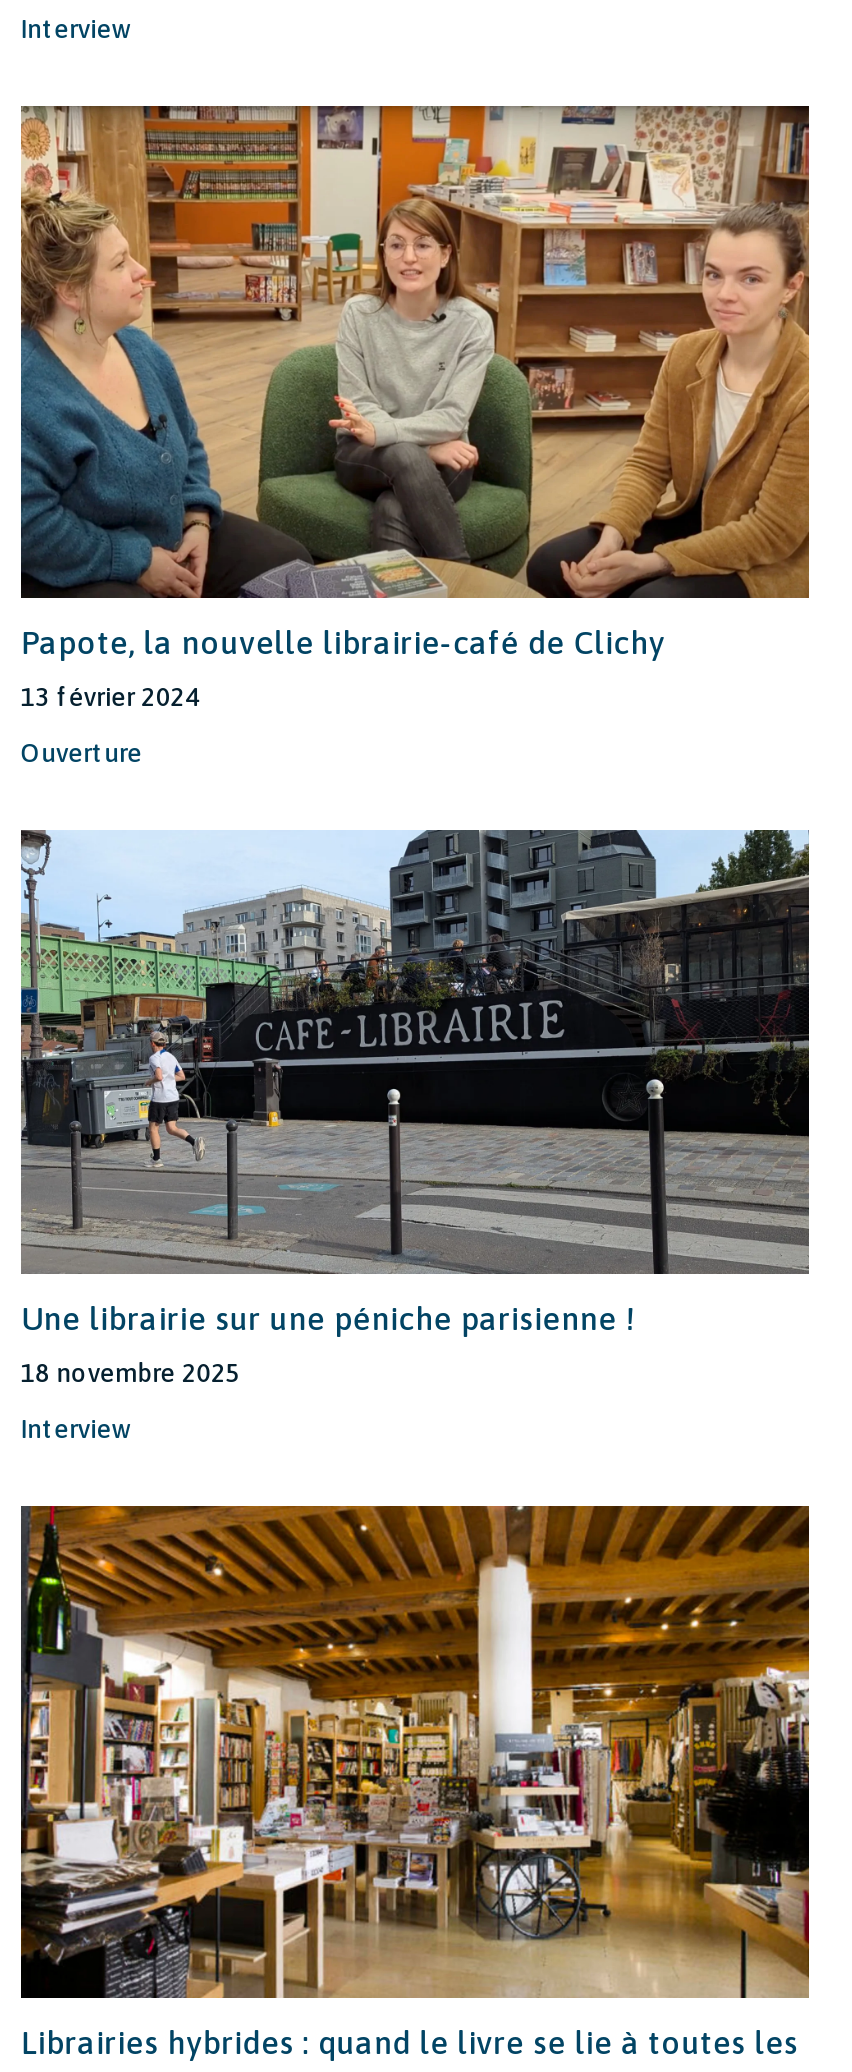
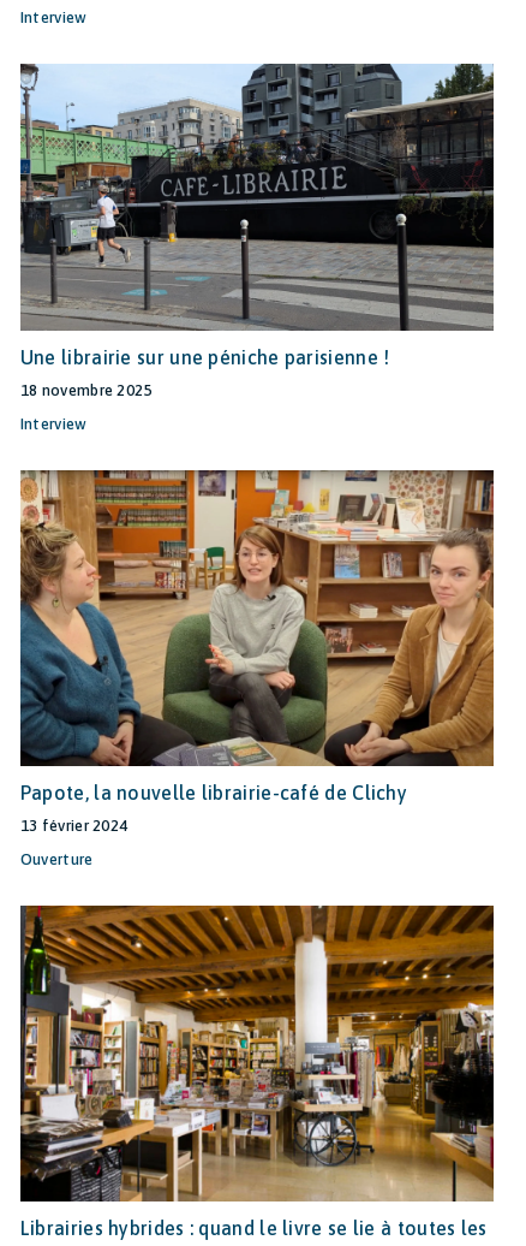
moved [19,104,811,769] -> [19,469,495,868]: [image] | Papote, la nouvelle librairie-café de Clichy | 13 février 2024 | Ouverture
moved [17,826,813,1444] -> [18,61,496,433]: [image] | Une librairie sur une péniche parisienne ! | 18 novembre 2025 | Interview

